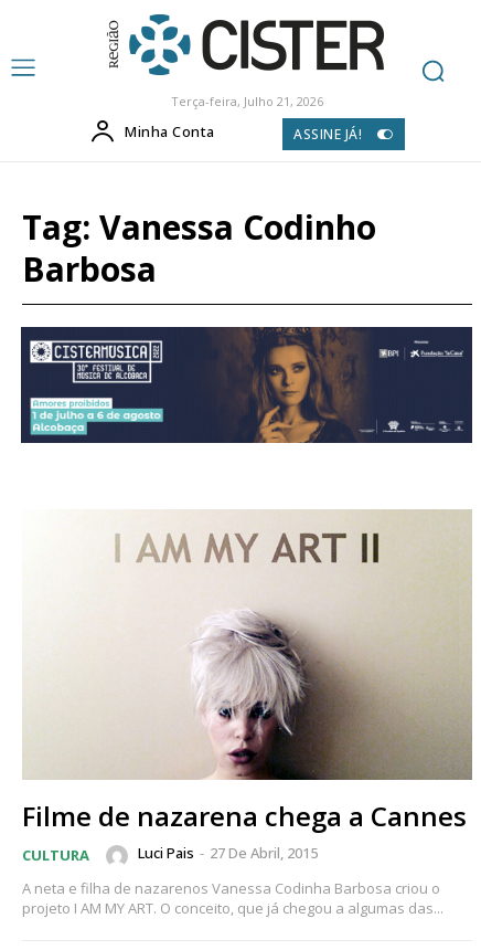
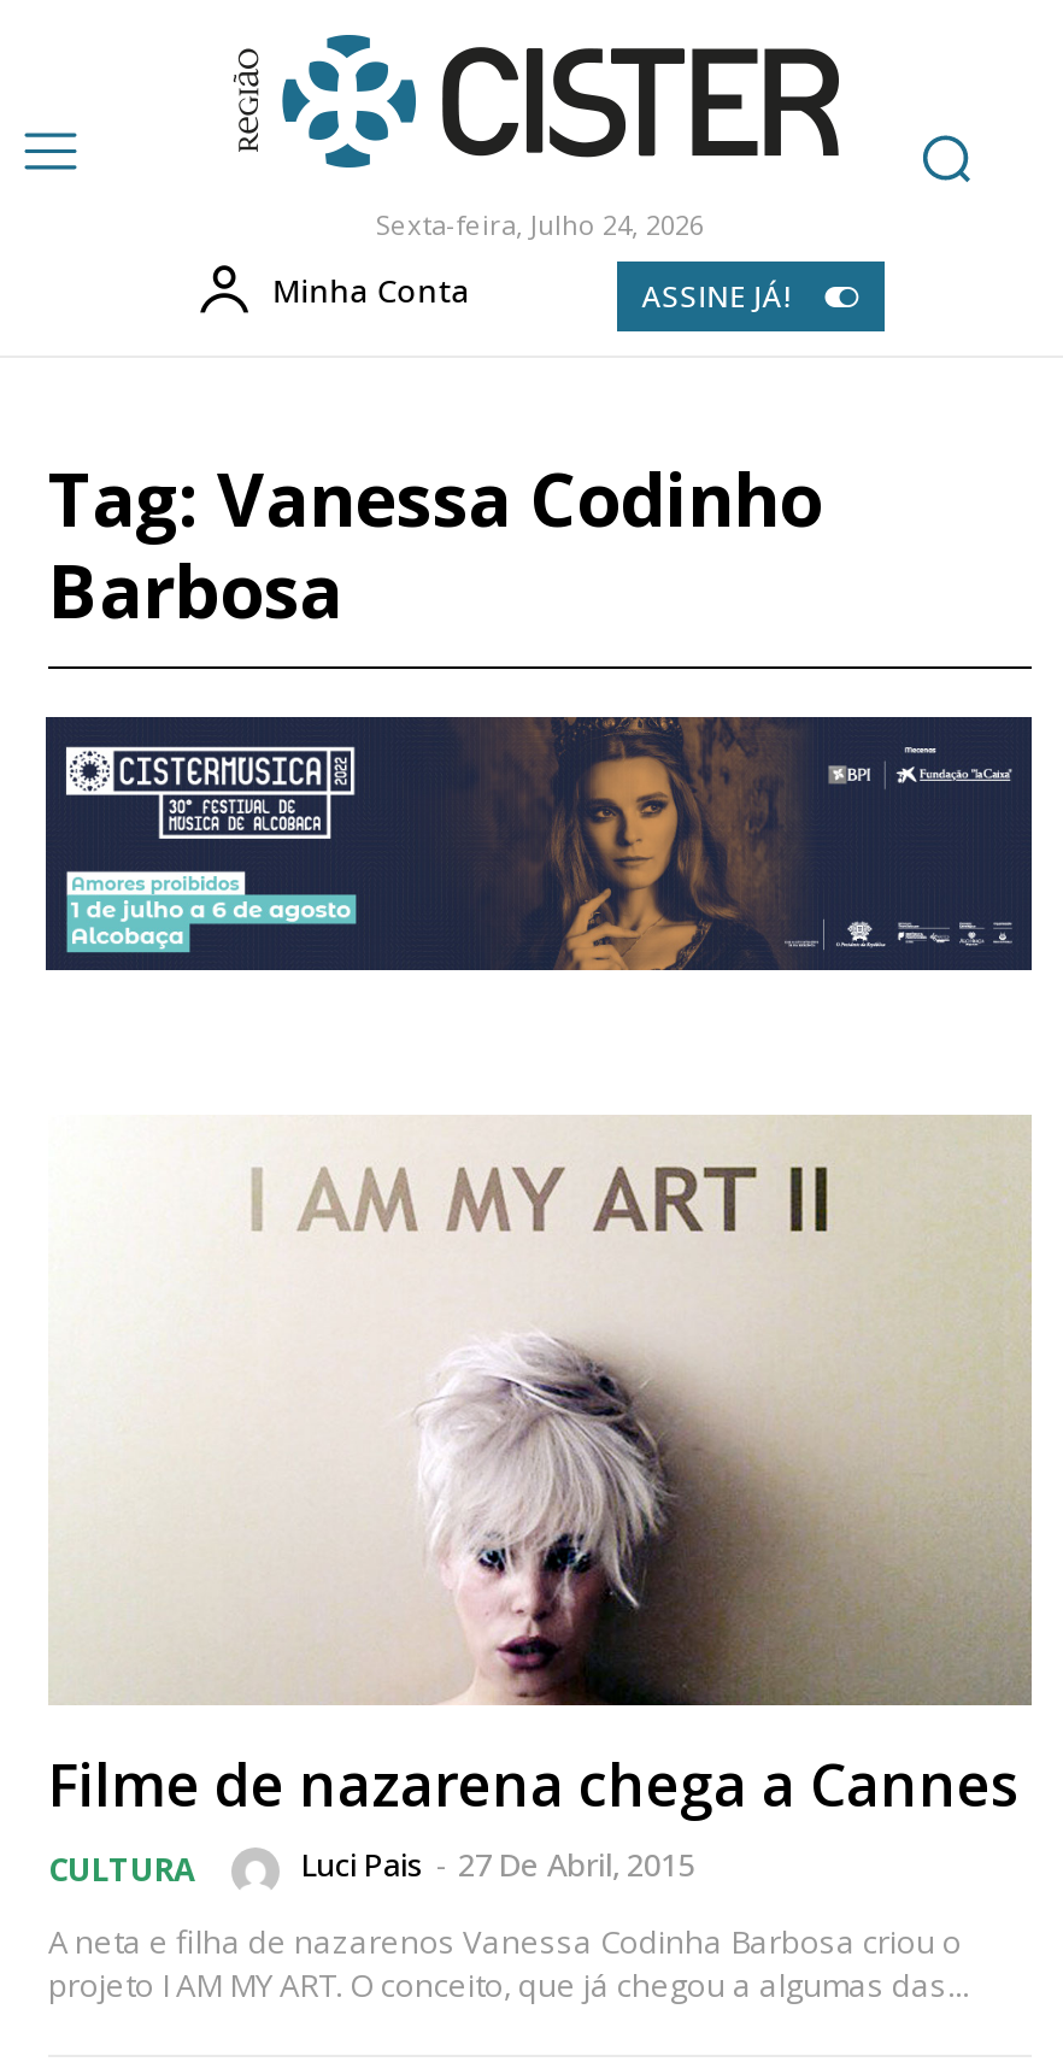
[171,93,323,109] Terça-feira, Julho 21, 2026 -> [376,206,704,242] Sexta-feira, Julho 24, 2026

